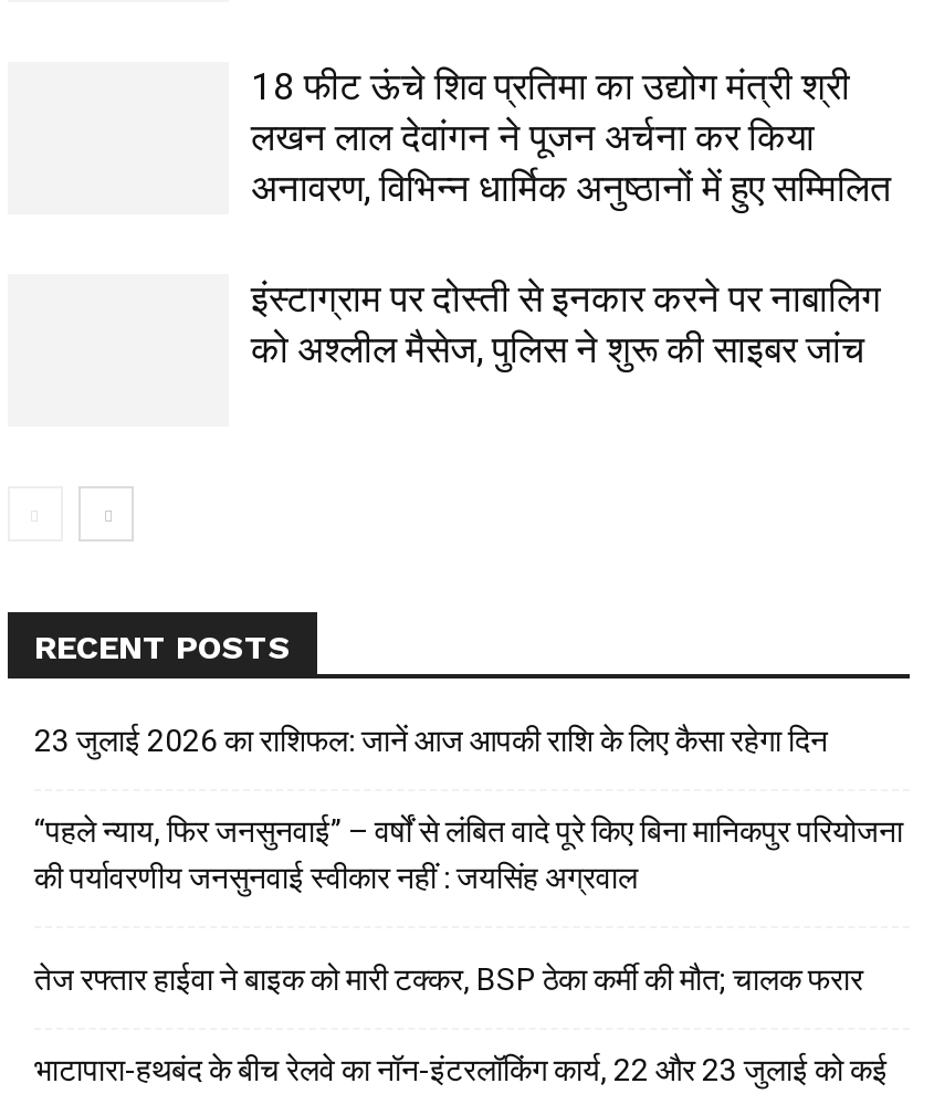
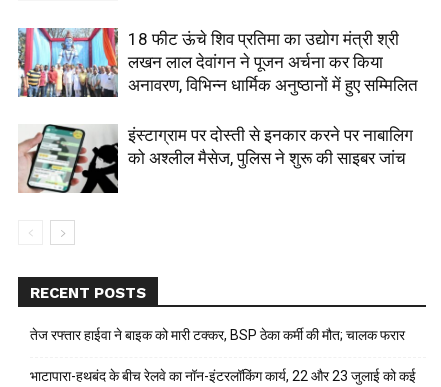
none -> [17,27,119,98] [image]
none -> [18,123,119,194] [image]
[34,723,903,895] 23 जुलाई 2026 का राशिफल: जानें आज आपकी राशि के लिए कैसा रहेगा दिन | “पहले न्याय, फिर जनसुनवाई” – वर्षों से लंबित वादे पूरे किए बिना मानिकपुर परियोजना | की पर्यावरणीय जनसुनवाई स्वीकार नहीं : जयसिंह अग्रवाल -> none

